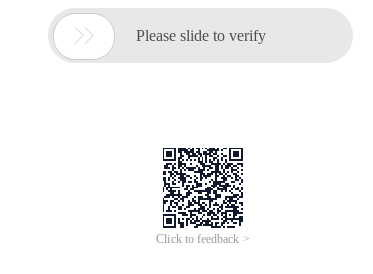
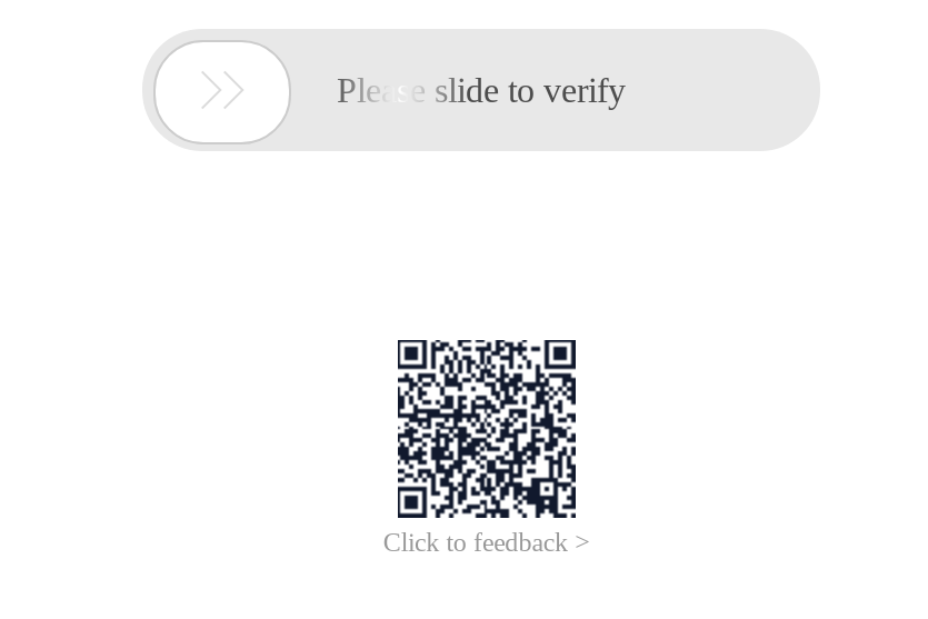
[163,147,244,229] [image] -> [396,338,578,520] [image]

